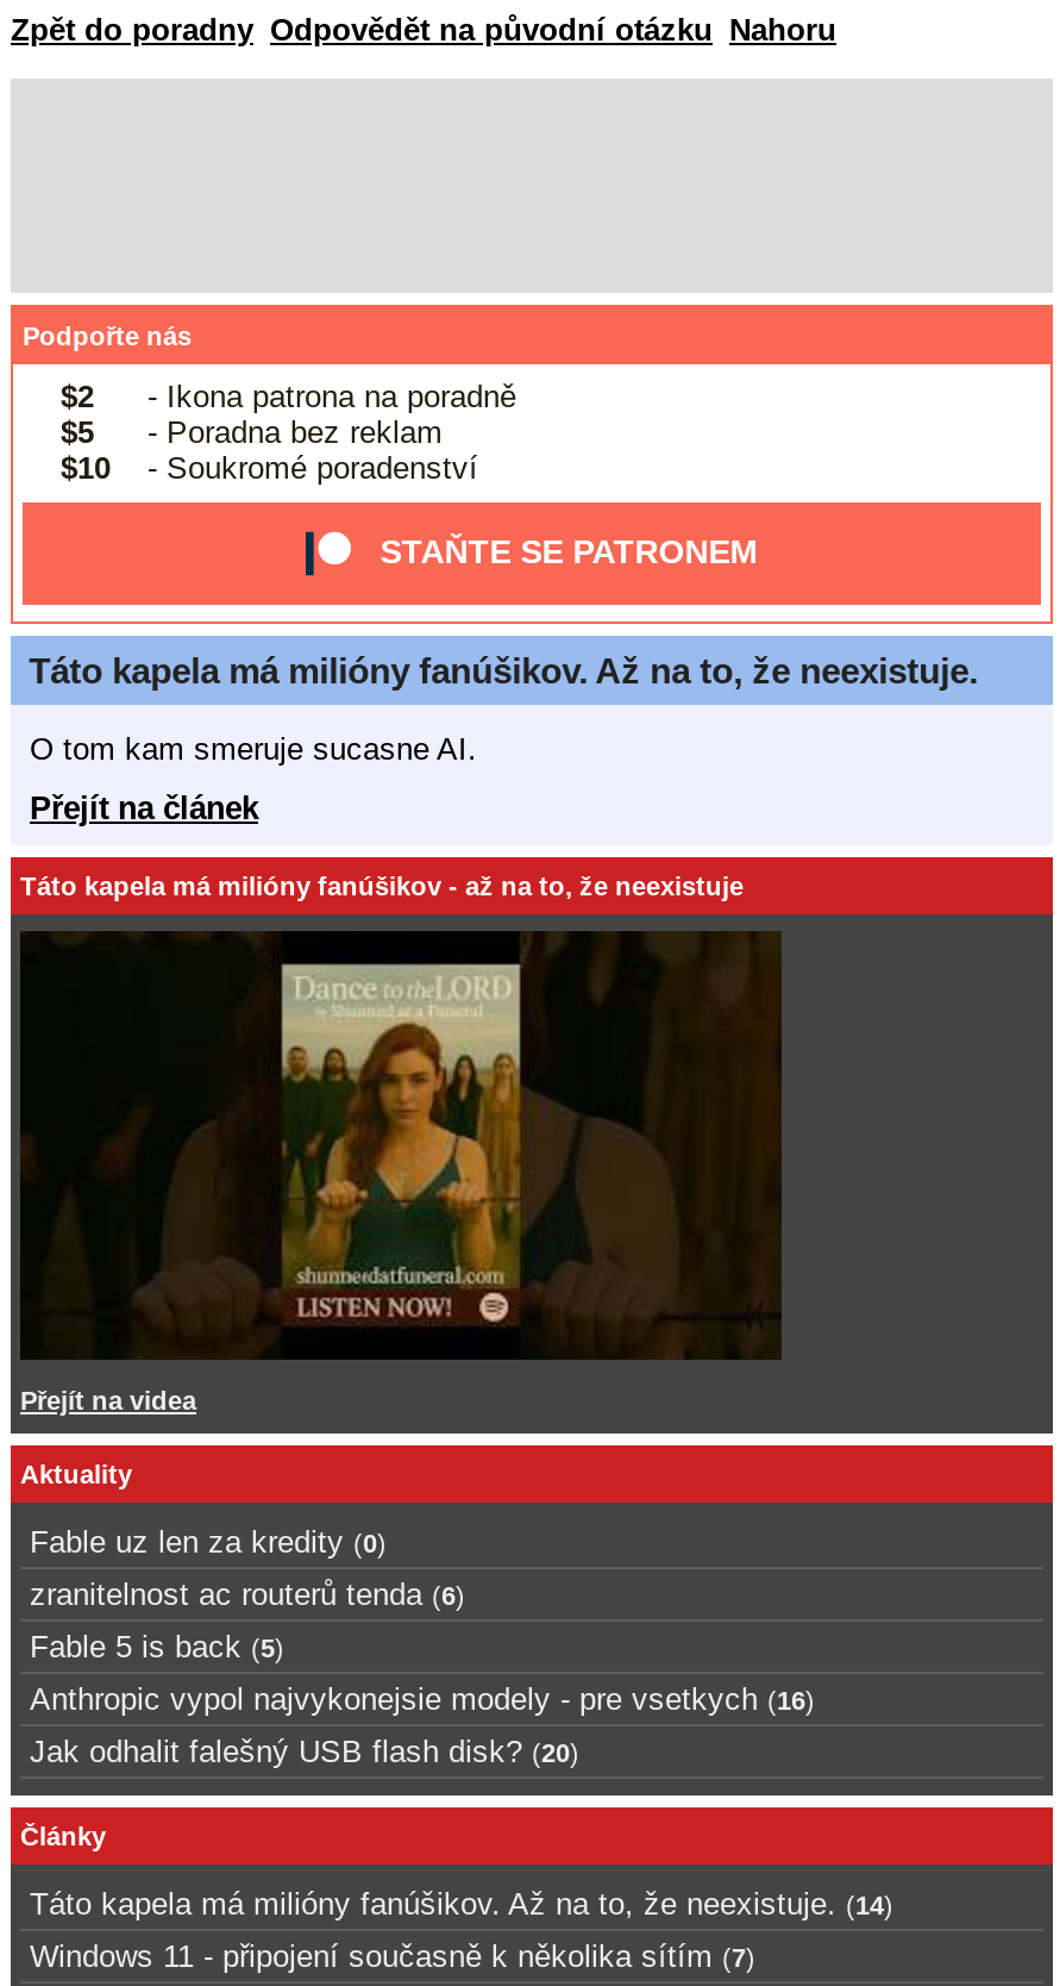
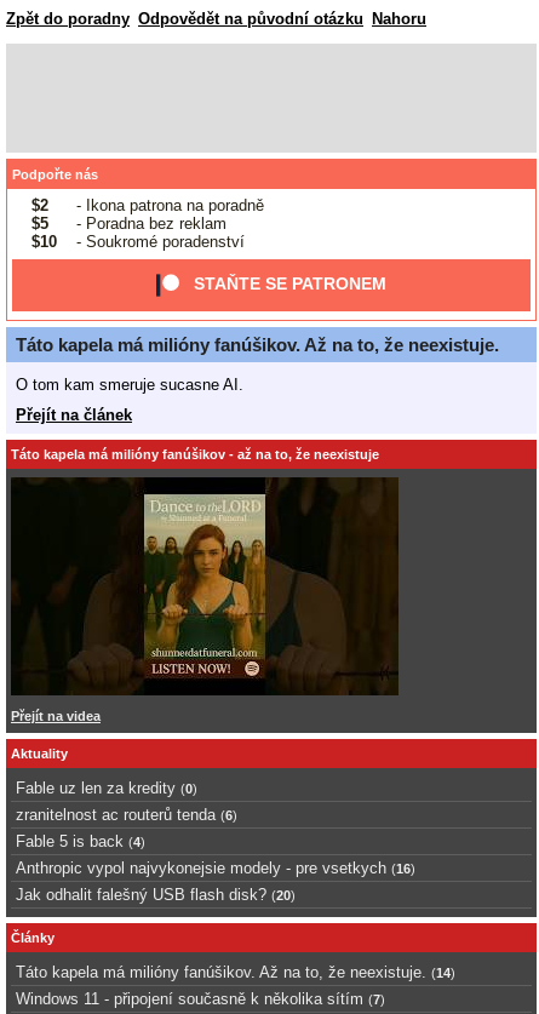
[30,1629,284,1665] Fable 5 is back (5) -> [16,833,145,851] Fable 5 is back (4)

